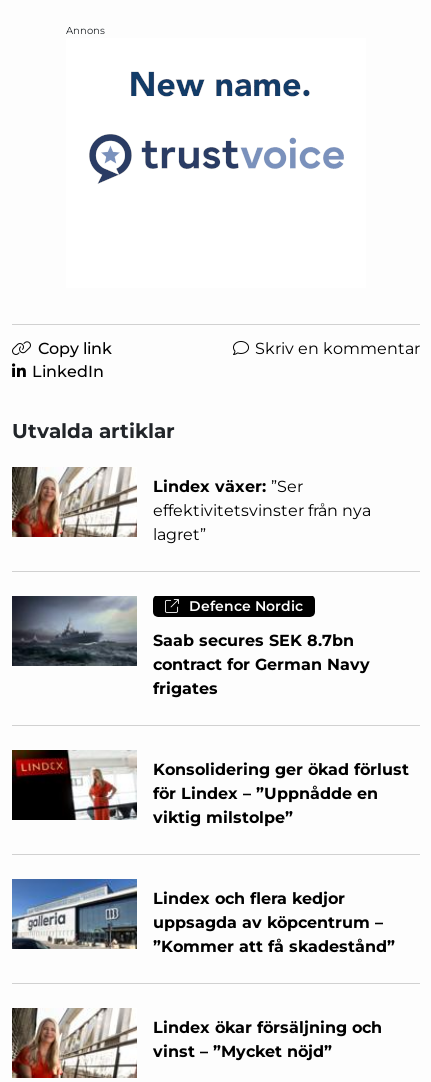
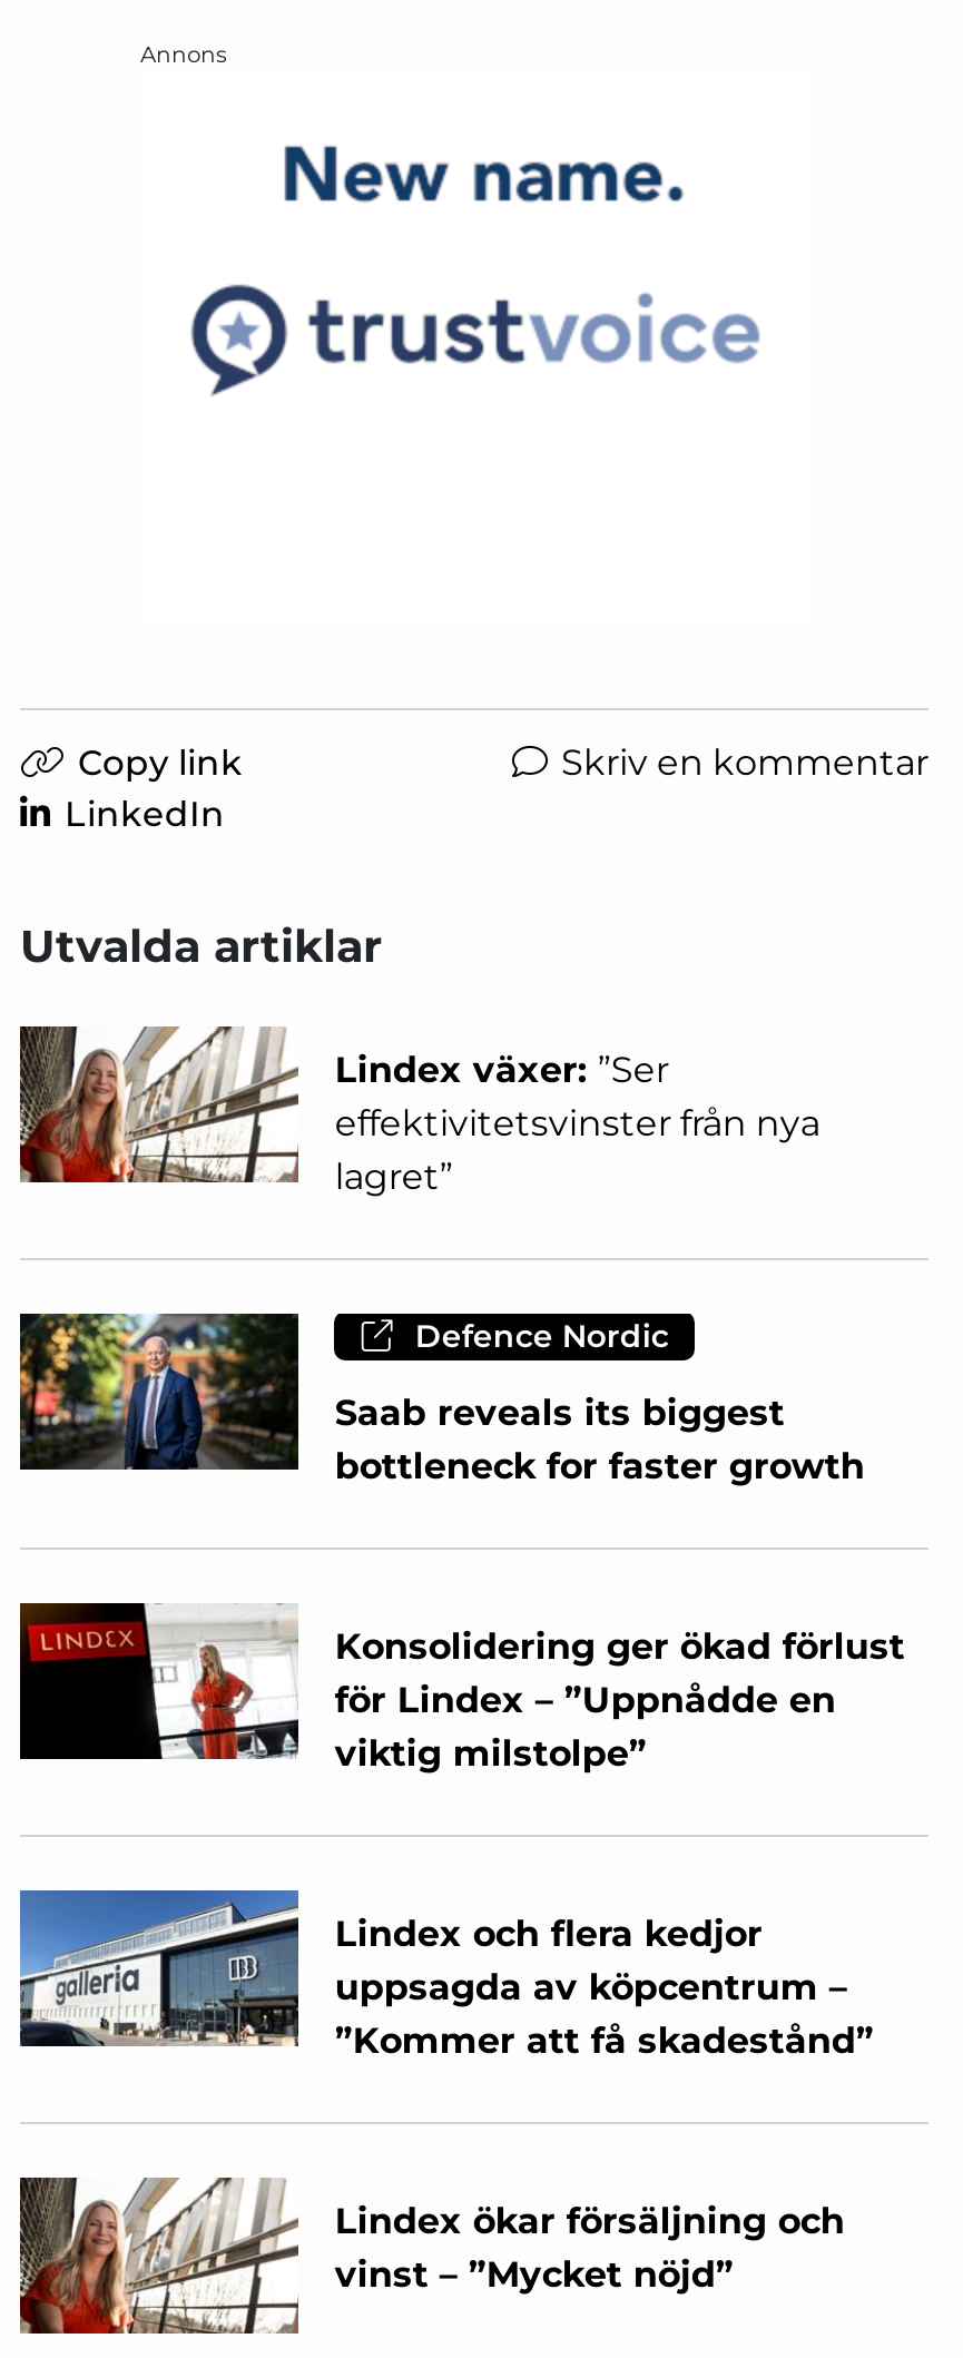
[12,595,370,698] [image] | Saab secures SEK 8.7bn | contract for German Navy | frigates -> [18,1313,865,1488] [image] | Saab reveals its biggest | bottleneck for faster growth

